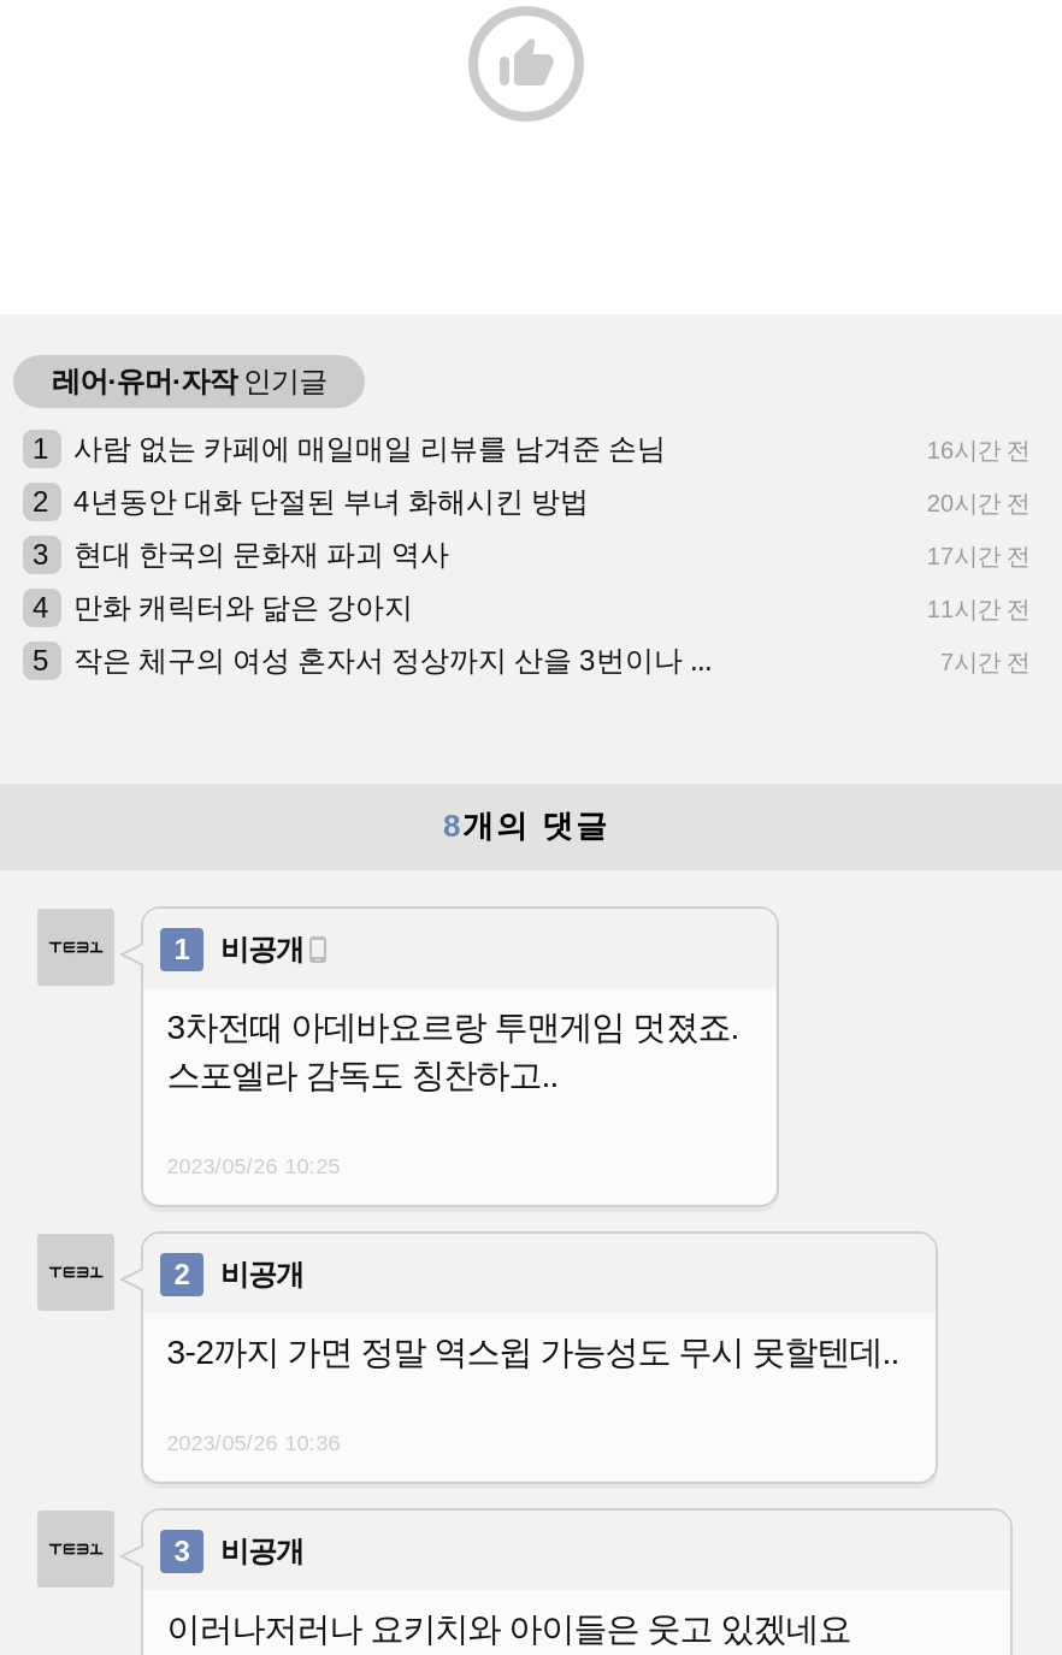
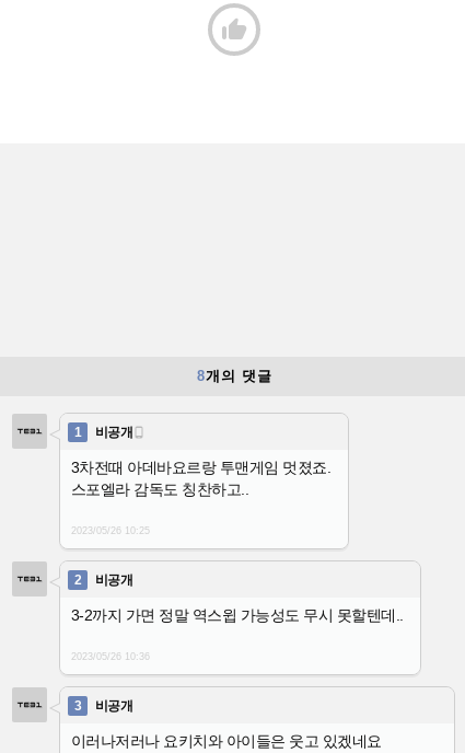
[33,363,1029,676] 레어·유머·자작 인기글 | 1 | 사람 없는 카페에 매일매일 리뷰를 남겨준 손님 | 16시간 전 | 2 | 4년동안 대화 단절된 부녀 화해시킨 방법 | 20시간 전 | 3 | 현대 한국의 문화재 파괴 역사 | 17시간 전 | 4 | 만화 캐릭터와 닮은 강아지 | 11시간 전 | 5 | 작은 체구의 여성 혼자서 정상까지 산을 3번이나 ... | 7시간 전 -> none

